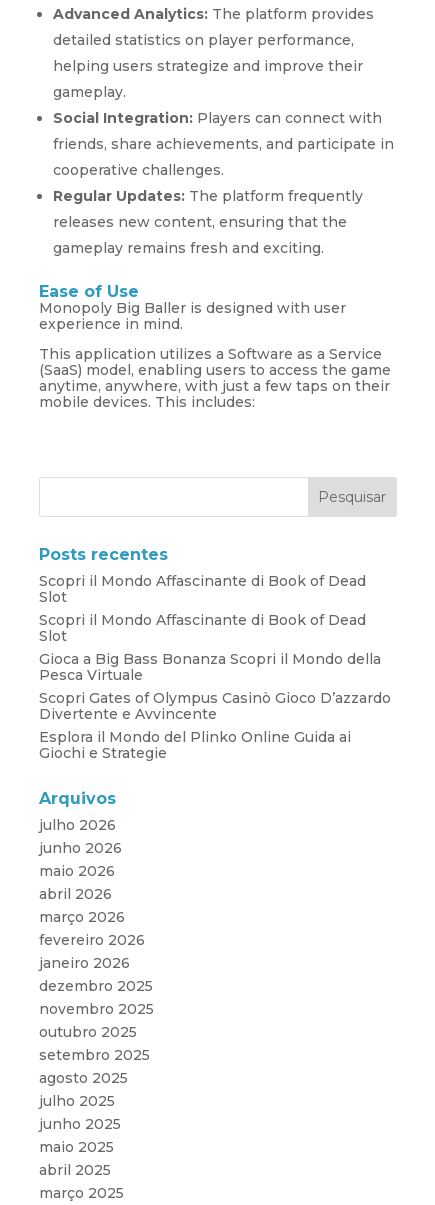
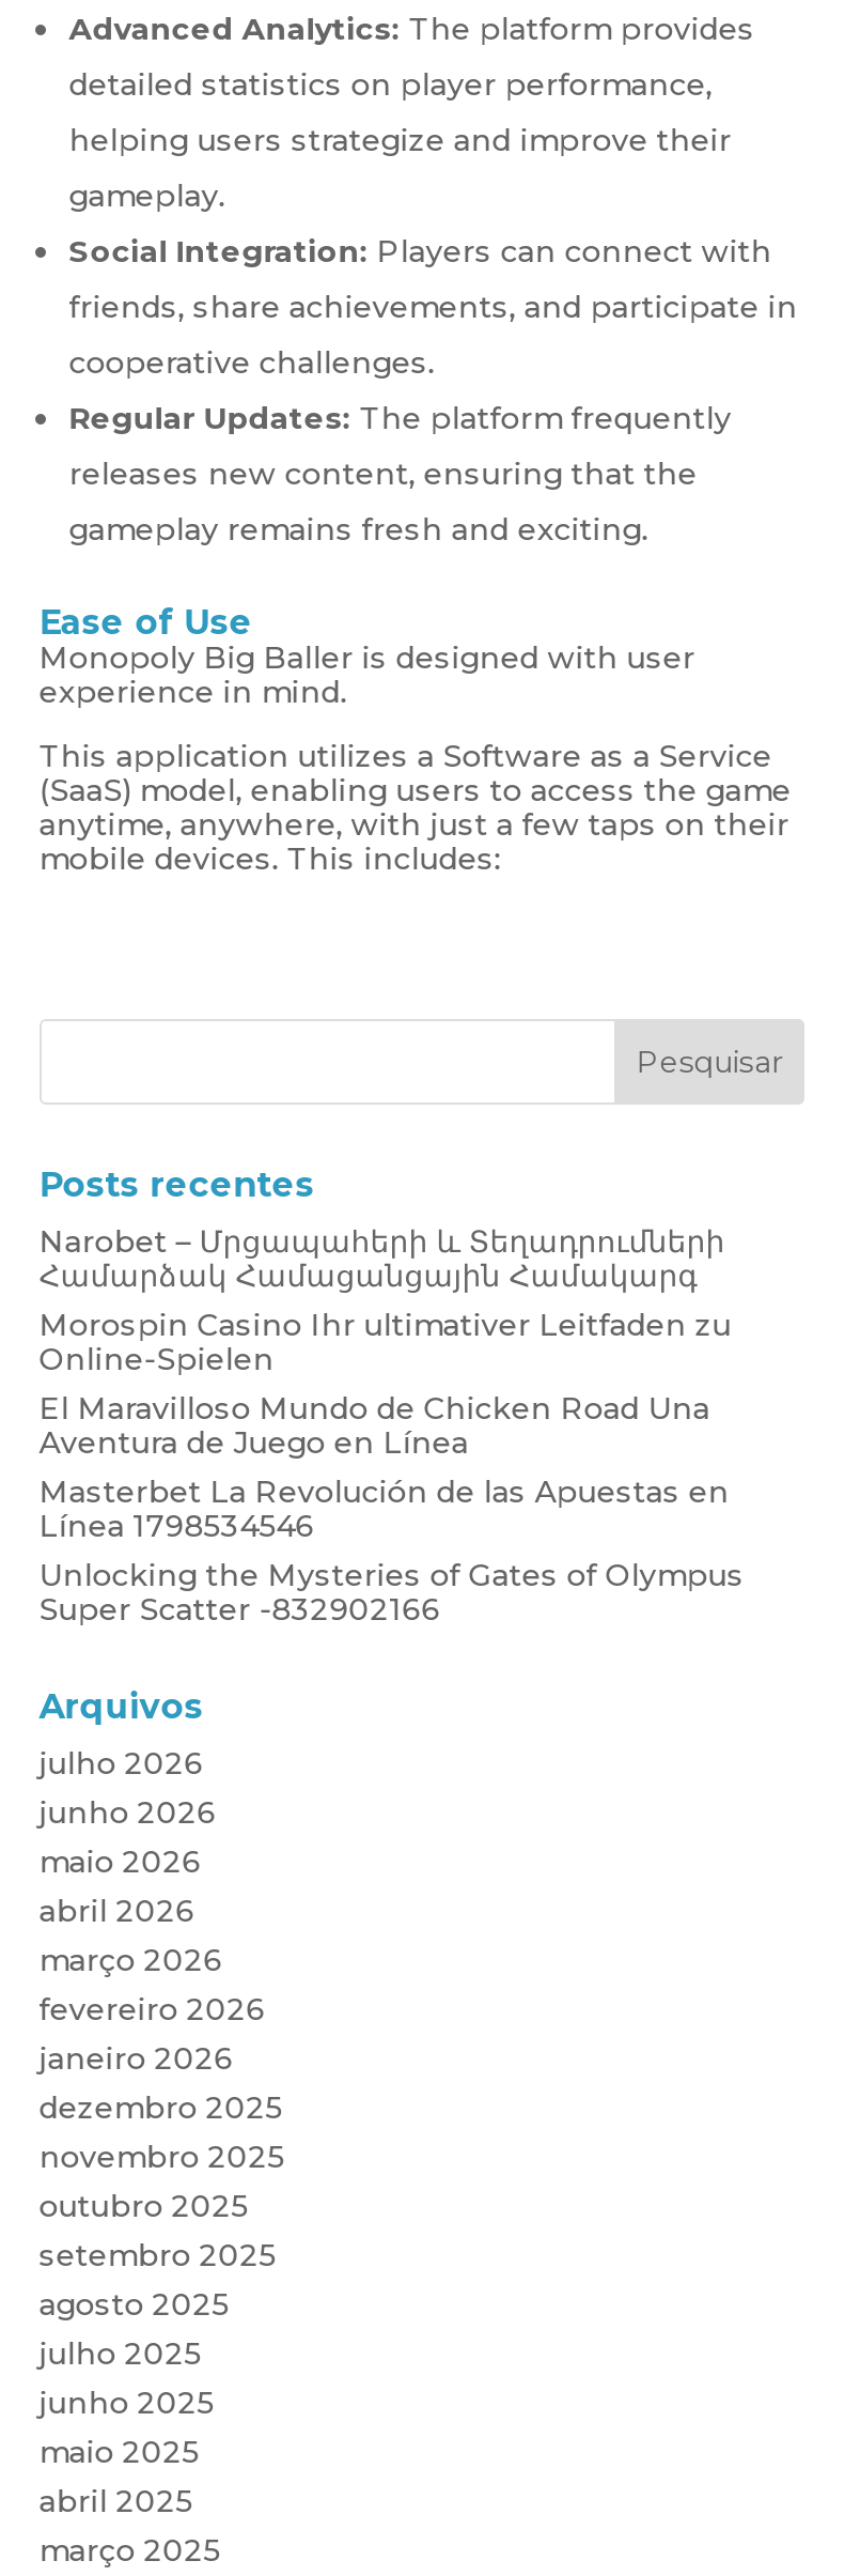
[39,572,391,762] Scopri il Mondo Affascinante di Book of Dead | Slot | Scopri il Mondo Affascinante di Book of Dead | Slot | Gioca a Big Bass Bonanza Scopri il Mondo della | Pesca Virtuale | Scopri Gates of Olympus Casinò Gioco D’azzardo | Divertente e Avvincente | Esplora il Mondo del Plinko Online Guida ai | Giochi e Strategie -> [39,1222,744,1629] Narobet – Մրցապահերի և Տեղադրումների | Համարձակ Համացանցային Համակարգ | Morospin Casino Ihr ultimativer Leitfaden zu | Online-Spielen | El Maravilloso Mundo de Chicken Road Una | Aventura de Juego en Línea | Masterbet La Revolución de las Apuestas en | Línea 1798534546 | Unlocking the Mysteries of Gates of Olympus | Super Scatter -832902166

